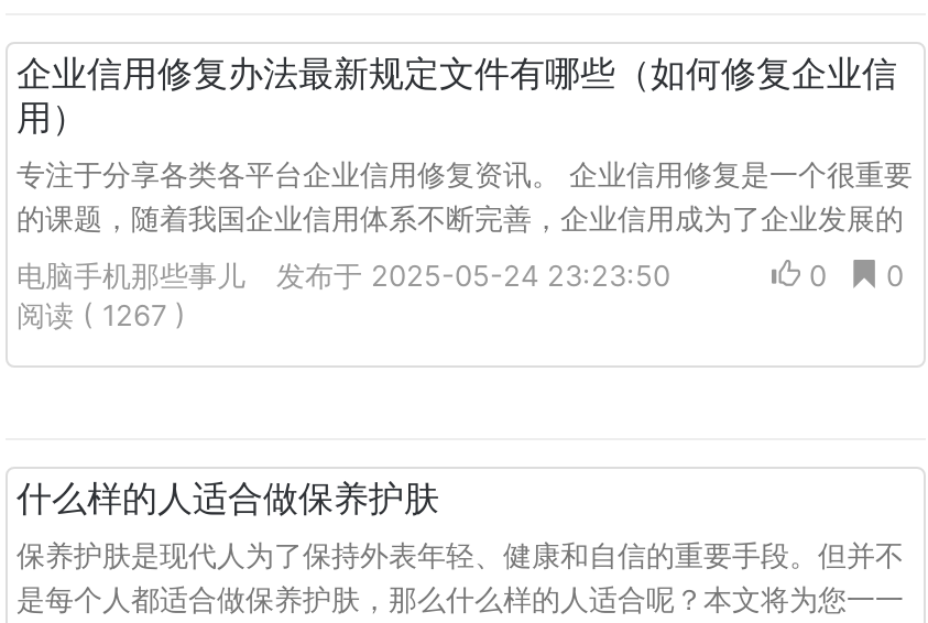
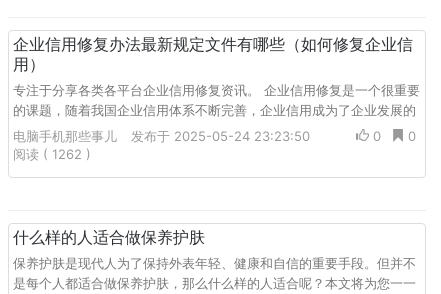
[17,297,186,332] 阅读 ( 1267 ) -> [13,146,91,162] 阅读 ( 1262 )

